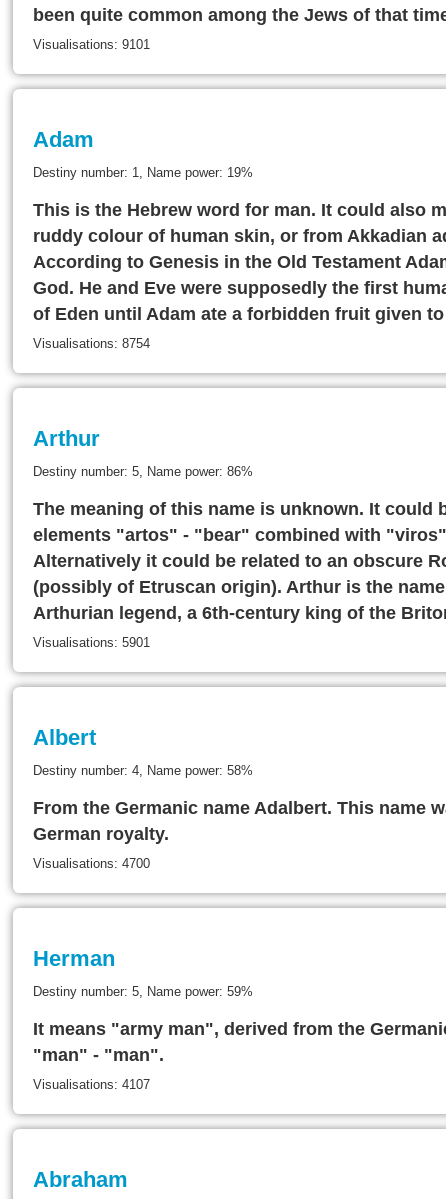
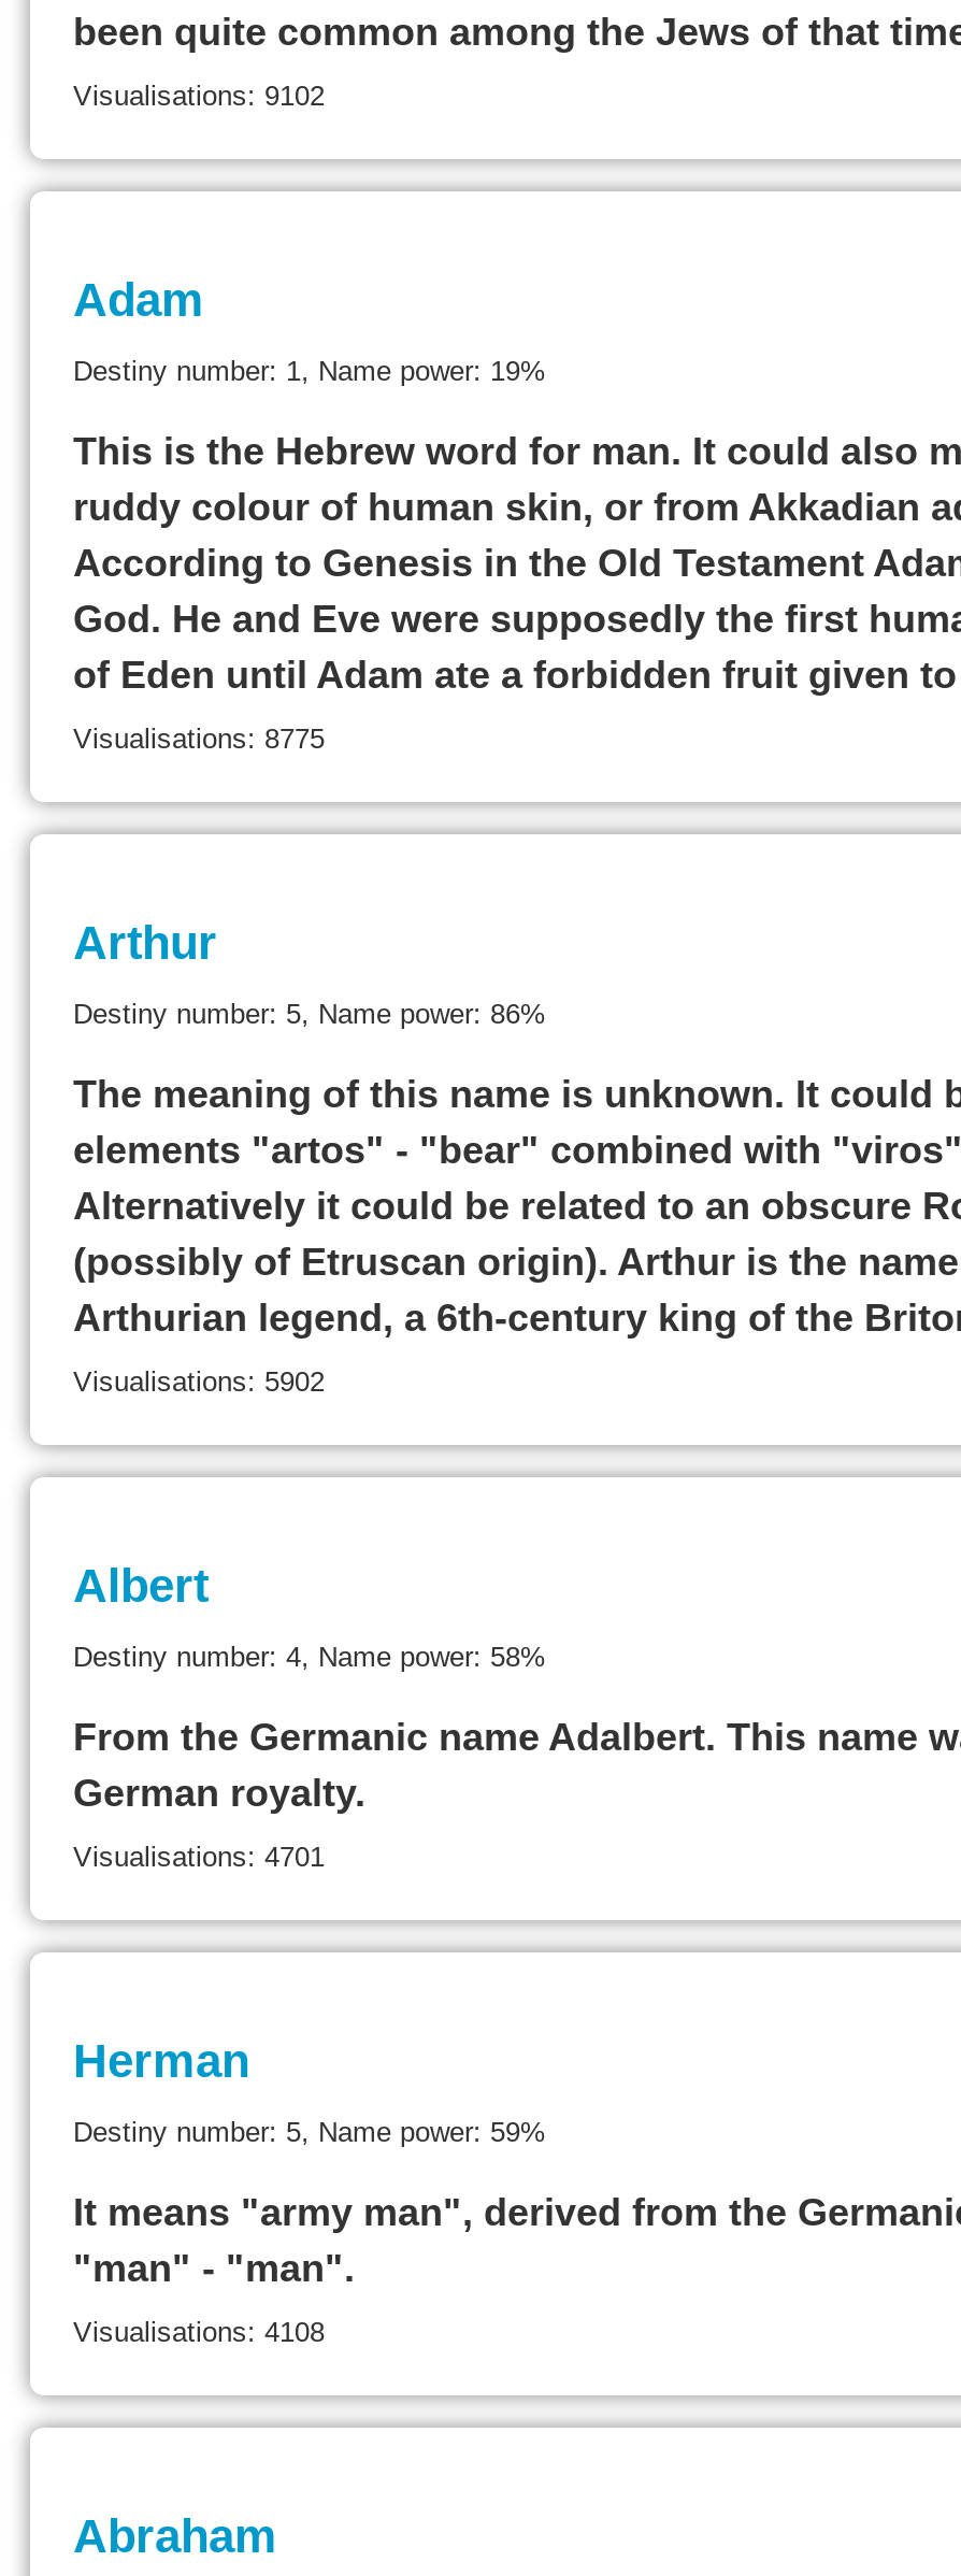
[33,37,150,52] Visualisations: 9101 -> [73,80,325,112] Visualisations: 9102
[33,336,150,351] Visualisations: 8754 -> [73,722,325,755] Visualisations: 8775
[33,635,150,650] Visualisations: 5901 -> [73,1365,325,1398] Visualisations: 5902
[33,856,150,871] Visualisations: 4700 -> [73,1841,325,1873] Visualisations: 4701
[33,1077,150,1092] Visualisations: 4107 -> [73,2316,325,2348] Visualisations: 4108

